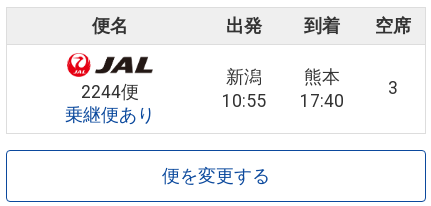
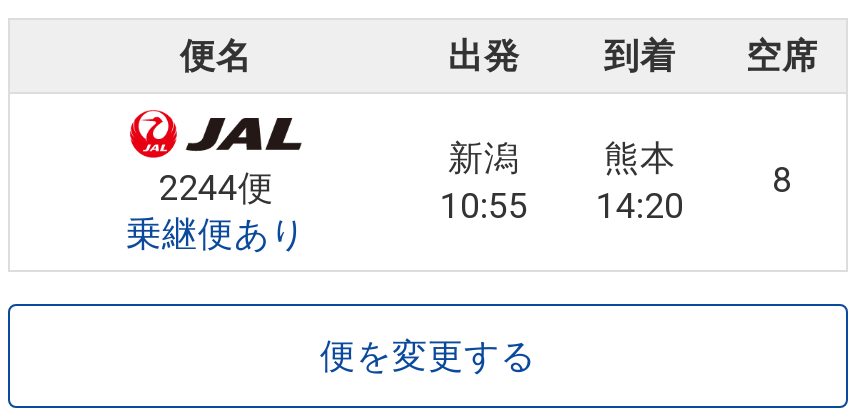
[388,78,398,98] 3 -> [772,161,792,201] 8
[222,91,344,111] 10:55 17:40 -> [440,187,684,227] 10:55 14:20

